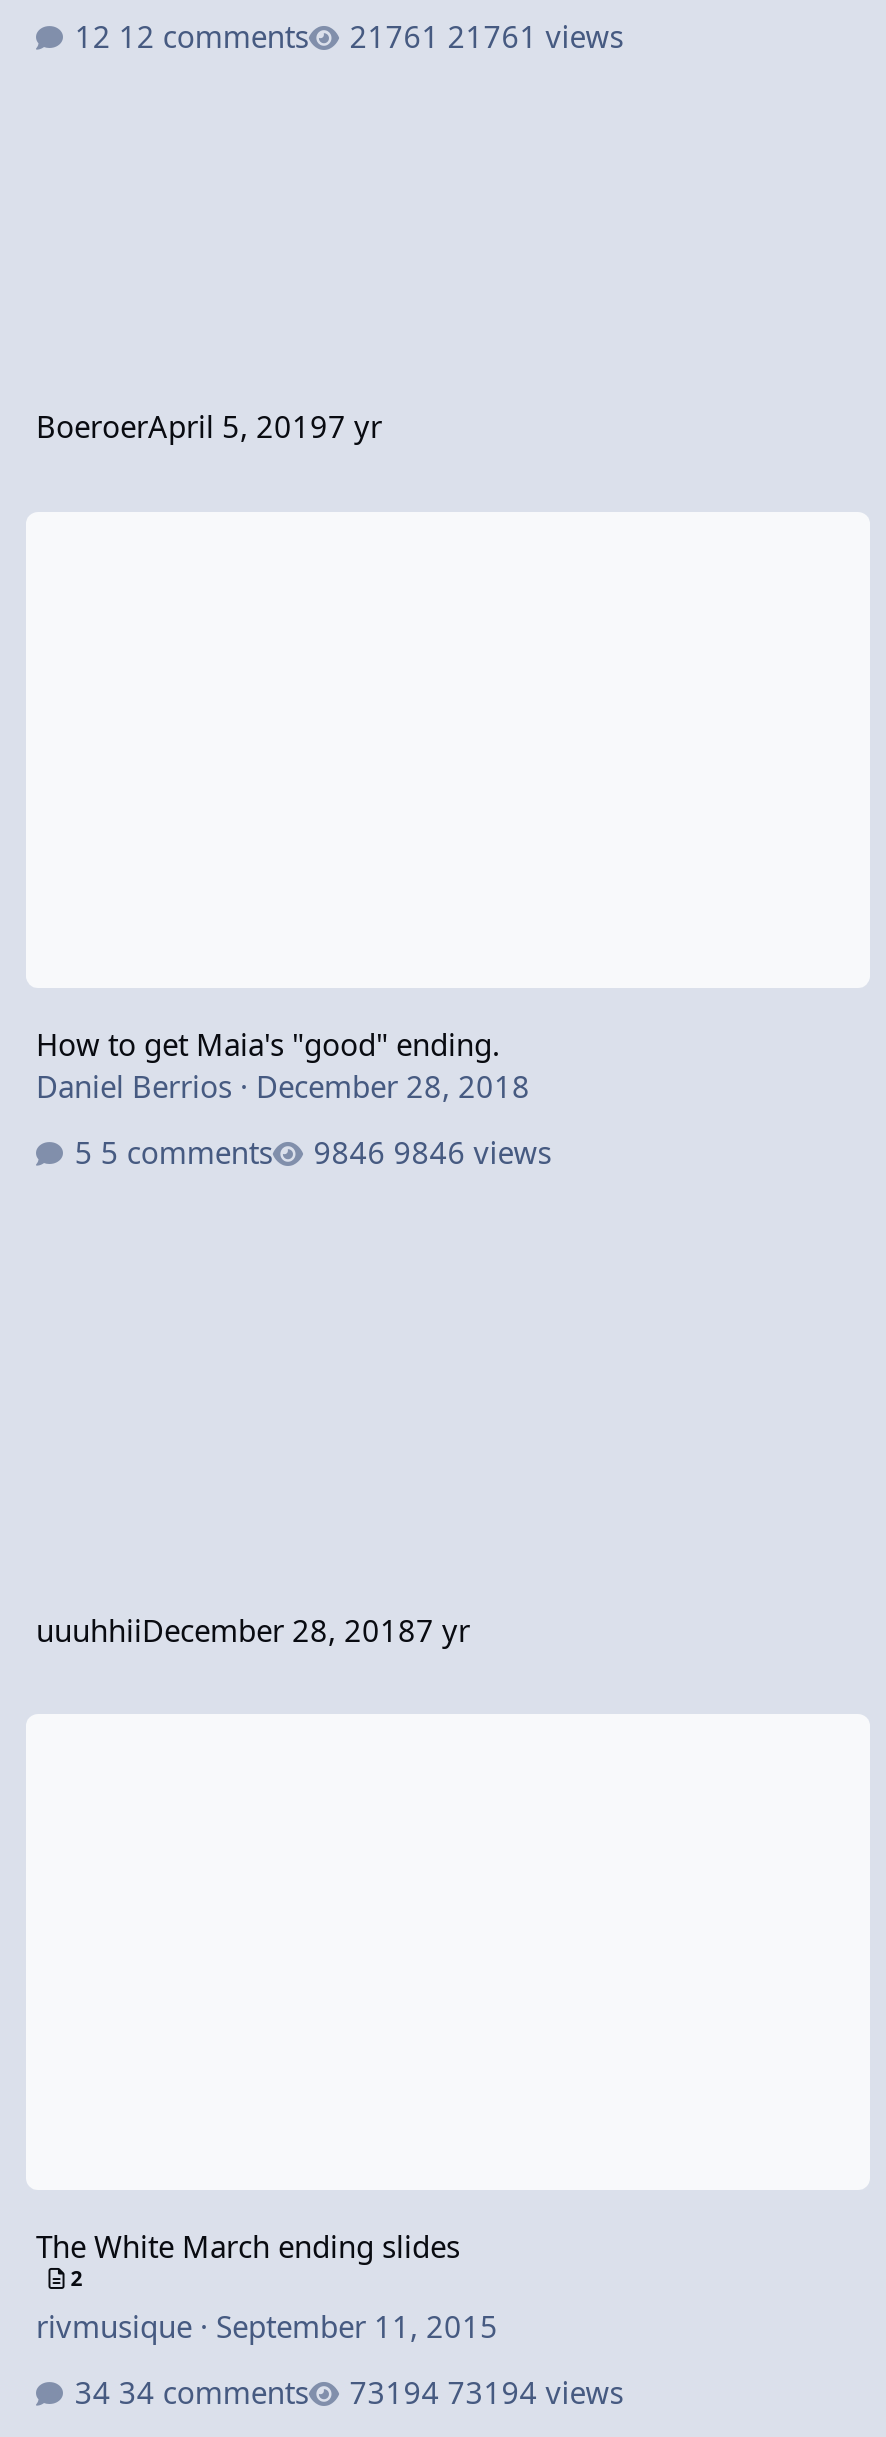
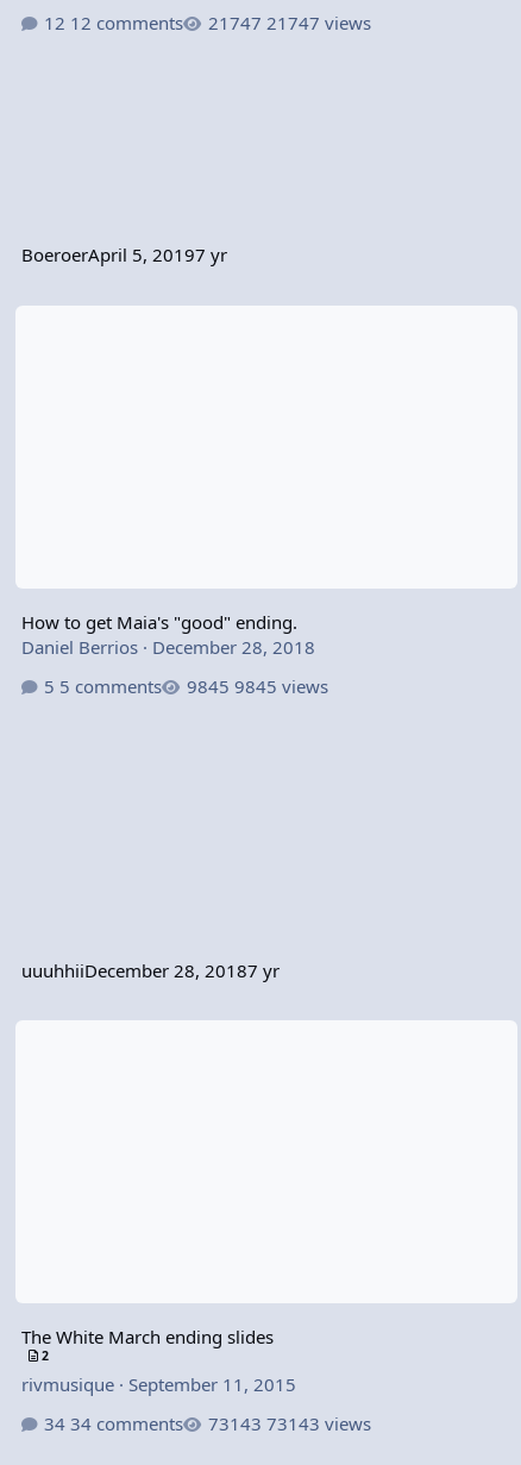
[448,16,624,56] 21761 views -> [266,11,371,35] 21747 views
[394,1132,552,1172] 9846 views -> [234,674,328,698] 9845 views
[448,2373,624,2413] 73194 views -> [266,1412,371,1436] 73143 views

